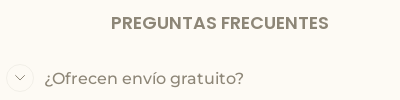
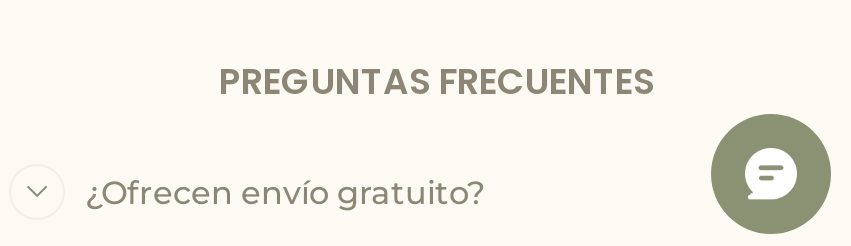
none -> [709,112,833,236] [image]

